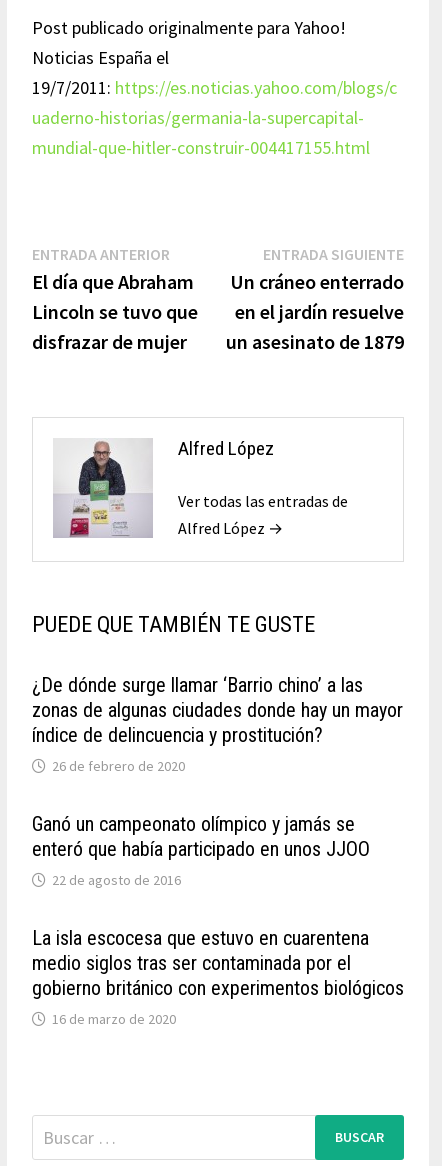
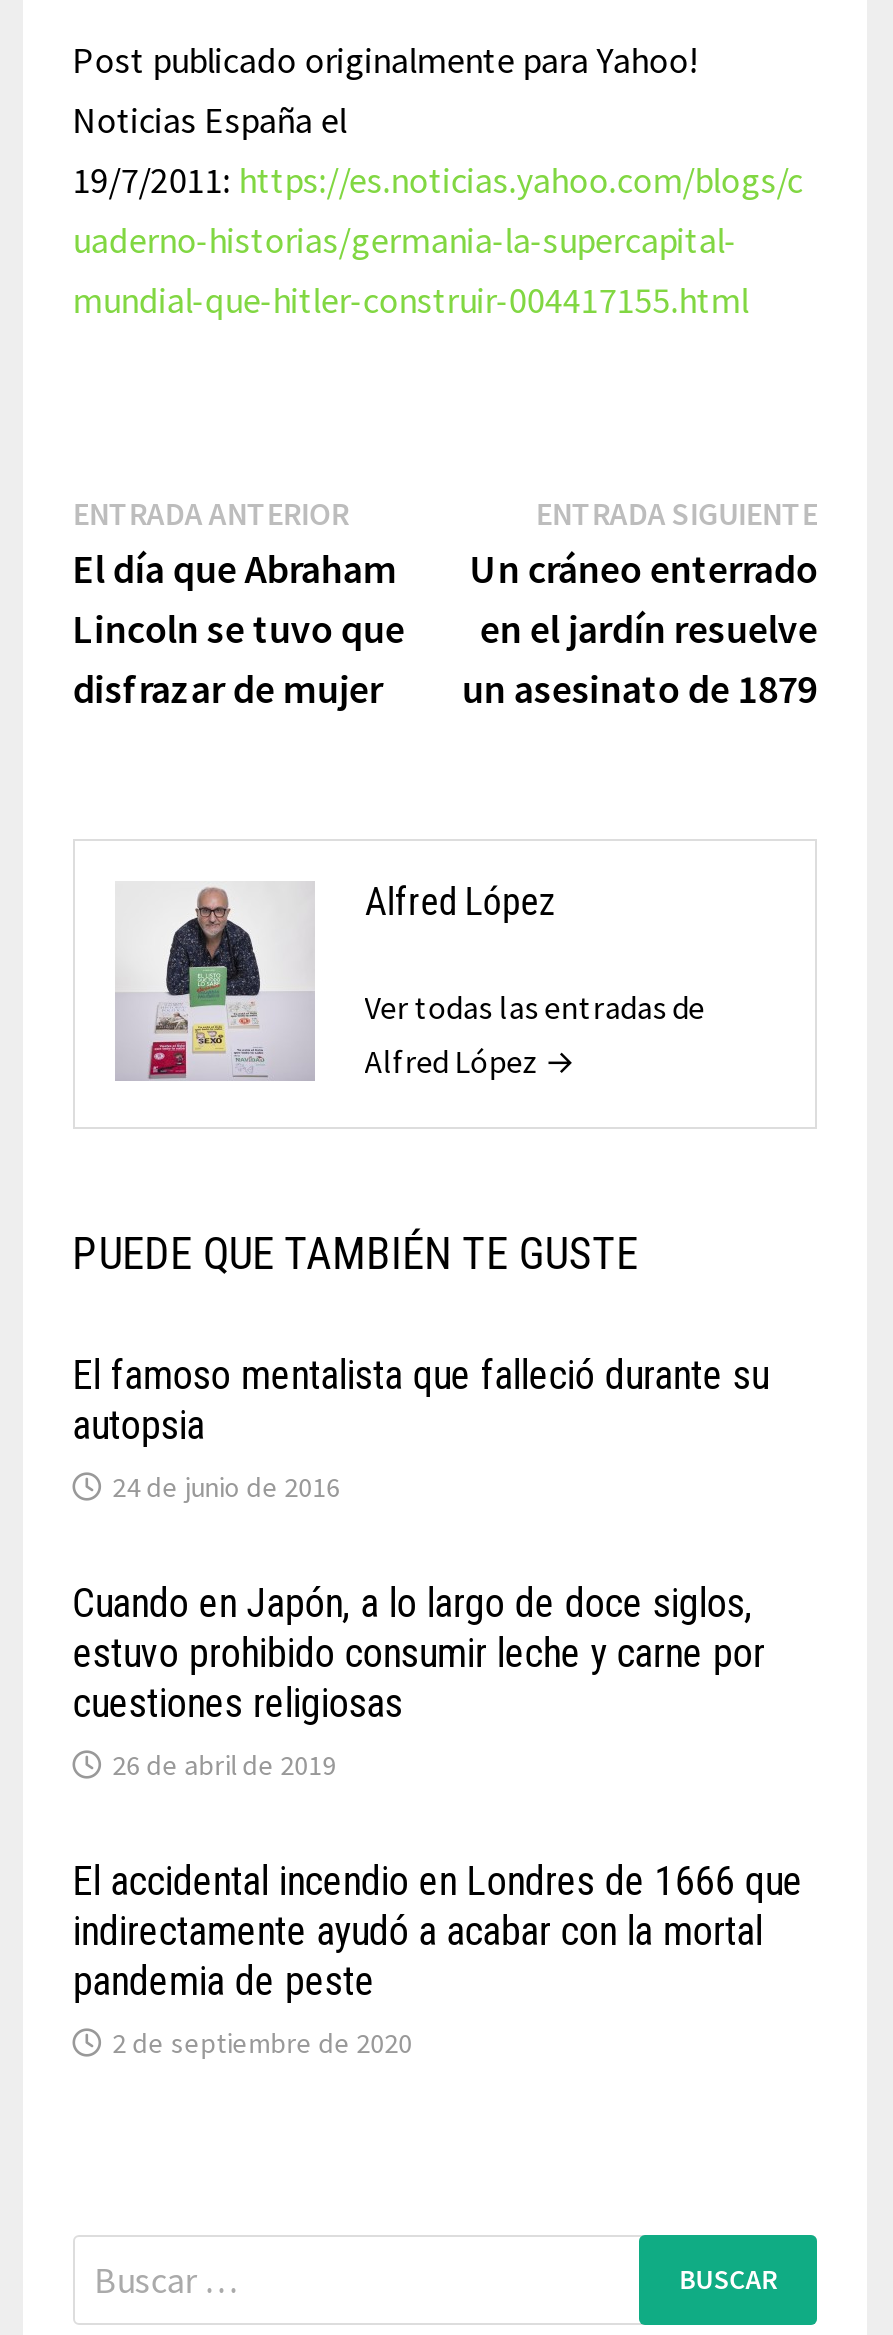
[32,673,403,775] ¿De dónde surge llamar ‘Barrio chino’ a las | zonas de algunas ciudades donde hay un mayor | índice de delincuencia y prostitución? | 26 de febrero de 2020 -> [73,1351,769,1505] El famoso mentalista que falleció durante su | autopsia | 24 de junio de 2016
[32,812,370,889] Ganó un campeonato olímpico y jamás se | enteró que había participado en unos JJOO | 22 de agosto de 2016 -> [73,1579,765,1783] Cuando en Japón, a lo largo de doce siglos, | estuvo prohibido consumir leche y carne por | cuestiones religiosas | 26 de abril de 2019
[32,926,404,1028] La isla escocesa que estuvo en cuarentena | medio siglos tras ser contaminada por el | gobierno británico con experimentos biológicos | 16 de marzo de 2020 -> [73,1857,803,2061] El accidental incendio en Londres de 1666 que | indirectamente ayudó a acabar con la mortal | pandemia de peste | 2 de septiembre de 2020

